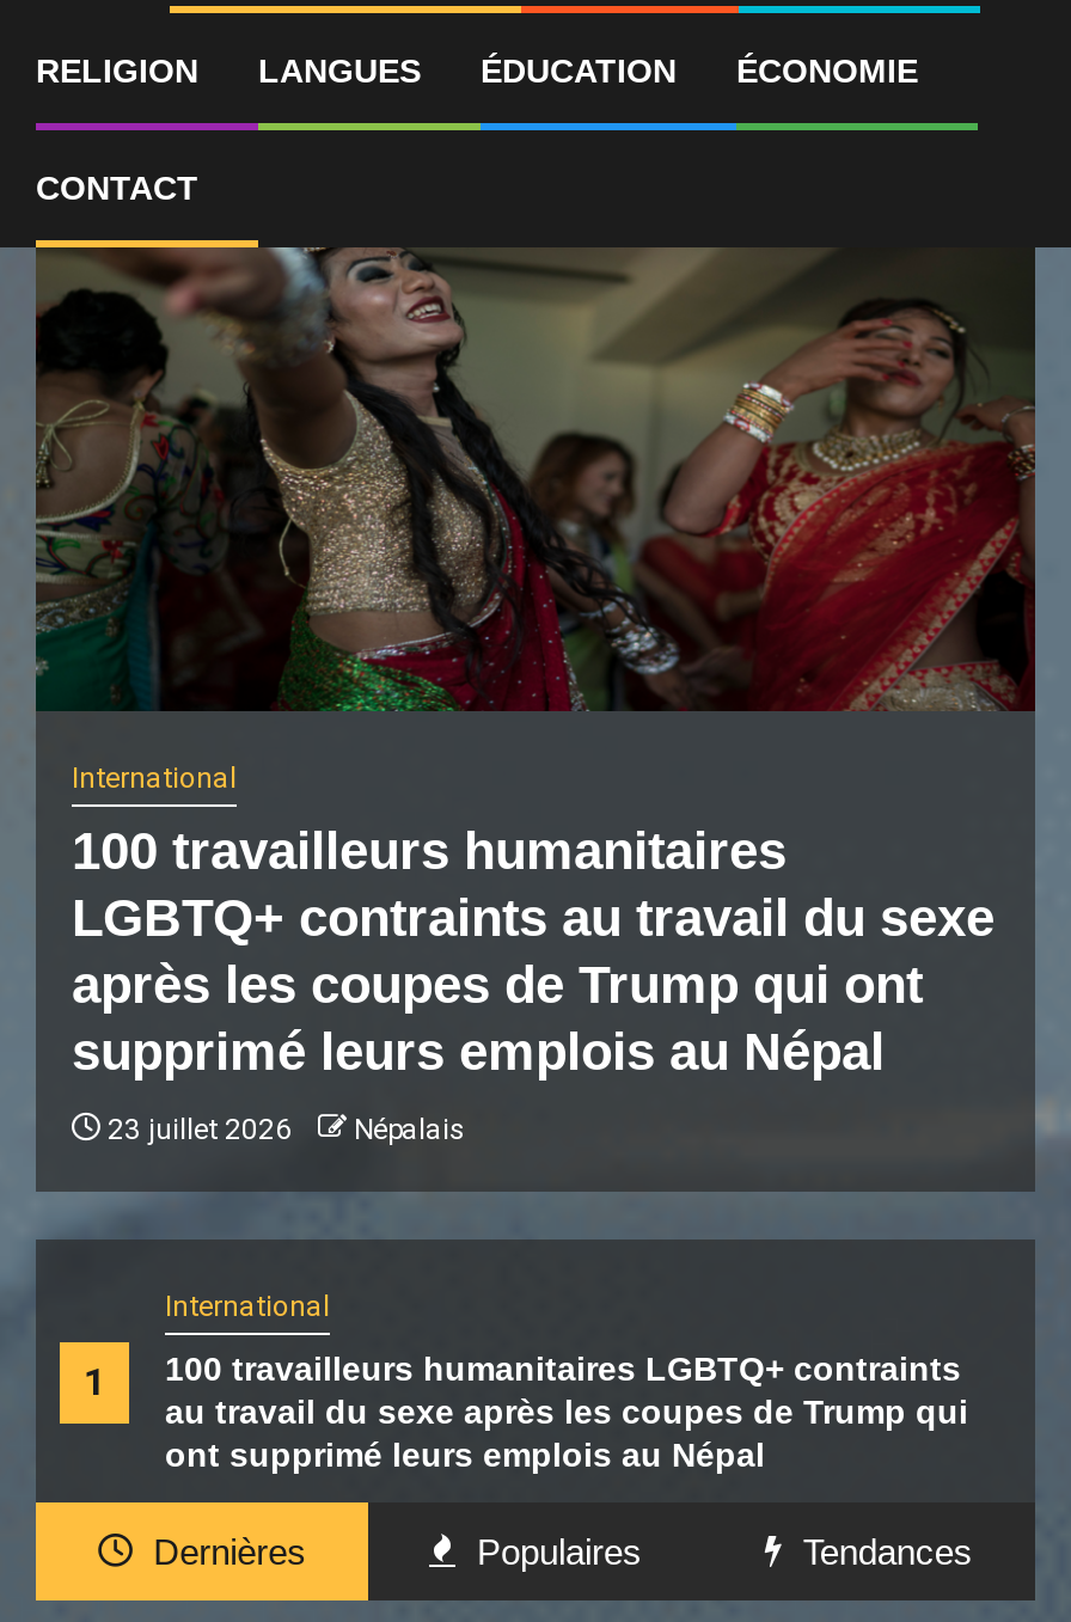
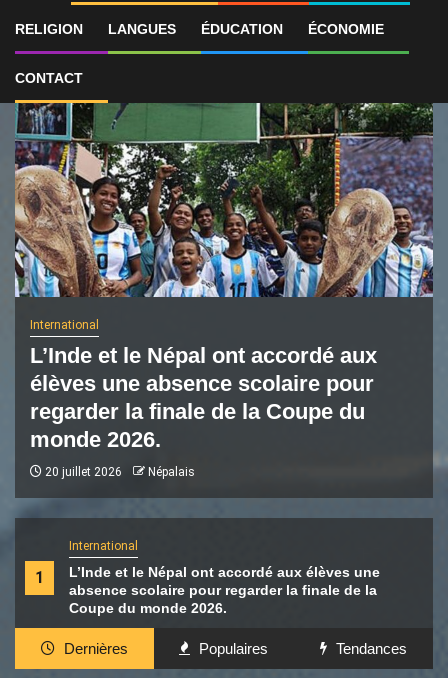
[33,247,1038,711] [image] -> [14,102,434,298] [image]
[72,821,994,1082] 100 travailleurs humanitaires | LGBTQ+ contraints au travail du sexe | après les coupes de Trump qui ont | supprimé leurs emplois au Népal -> [30,343,377,452] L’Inde et le Népal ont accordé aux | élèves une absence scolaire pour | regarder la finale de la Coupe du | monde 2026.
[100,1113,466,1146] 23 juillet 2026 Népalais -> [42,465,195,479] 20 juillet 2026 Népalais
[165,1349,968,1474] 100 travailleurs humanitaires LGBTQ+ contraints | au travail du sexe après les coupes de Trump qui | ont supprimé leurs emplois au Népal -> [69,564,380,616] L’Inde et le Népal ont accordé aux élèves une | absence scolaire pour regarder la finale de la | Coupe du monde 2026.

